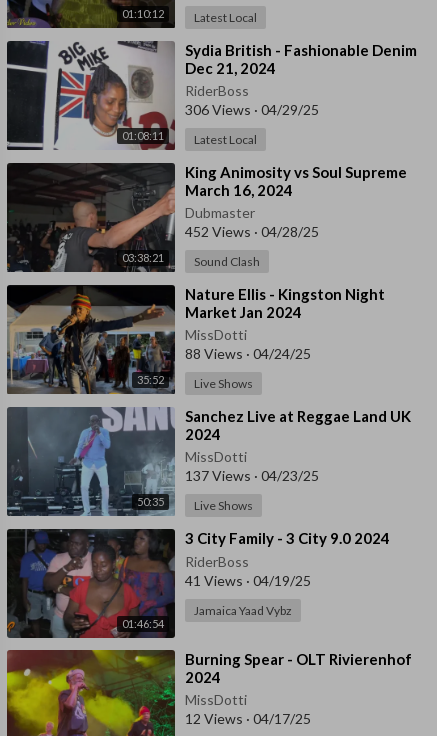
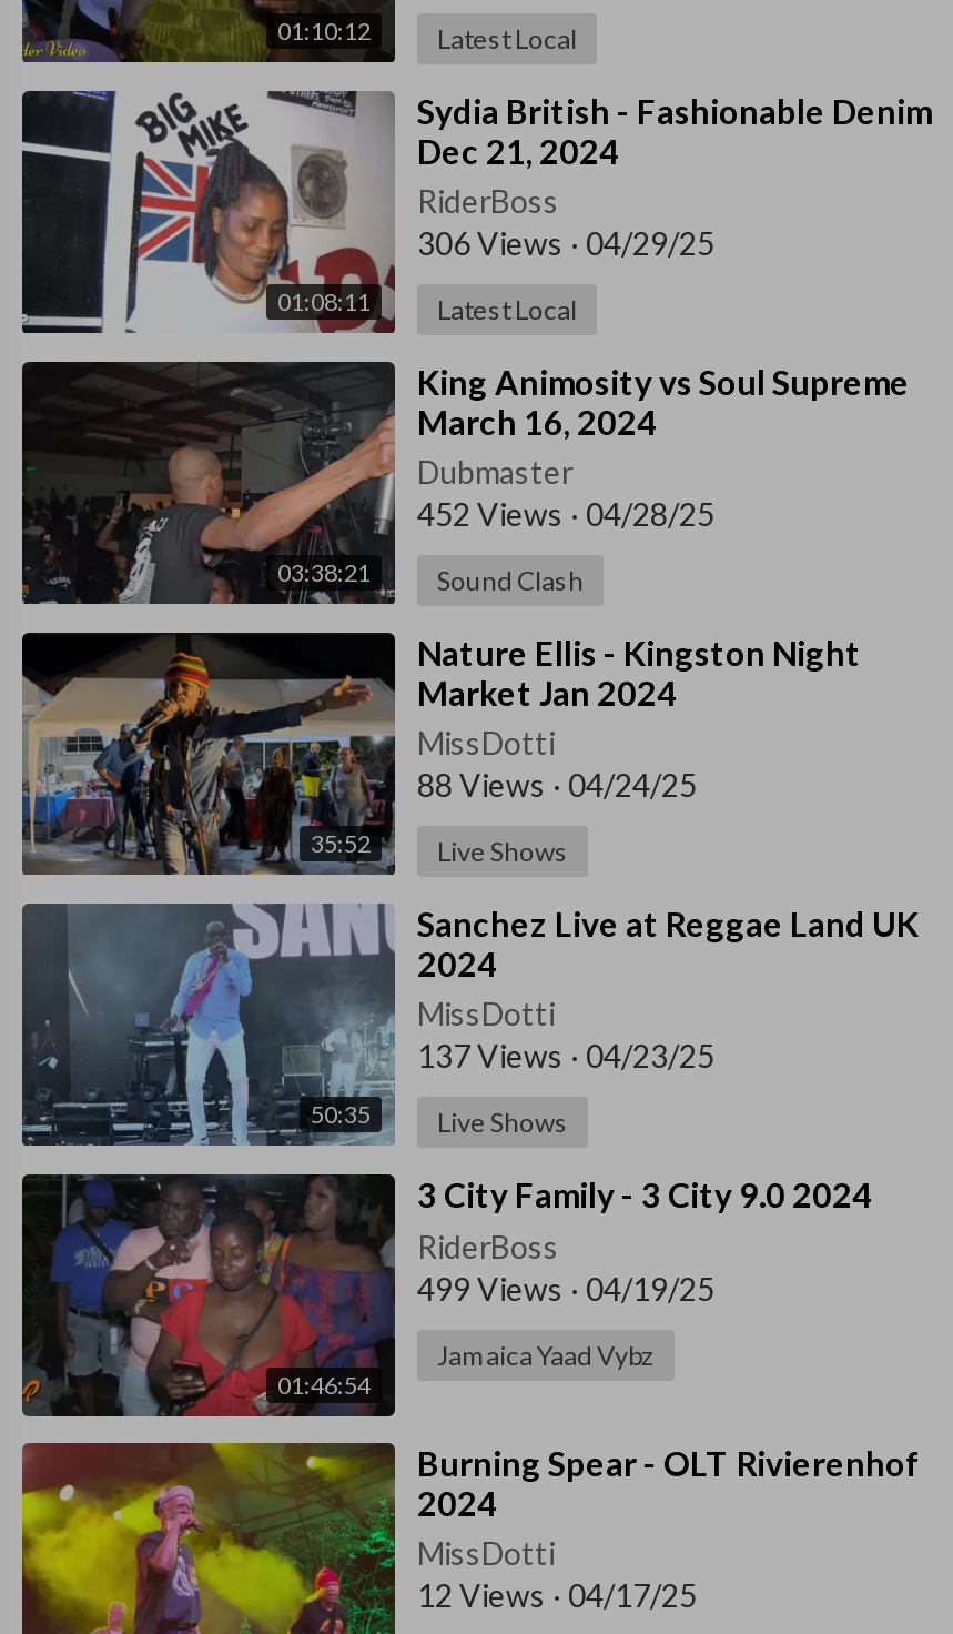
[185,572,311,589] 41 Views · 04/19/25 -> [417,1269,714,1307] 499 Views · 04/19/25

